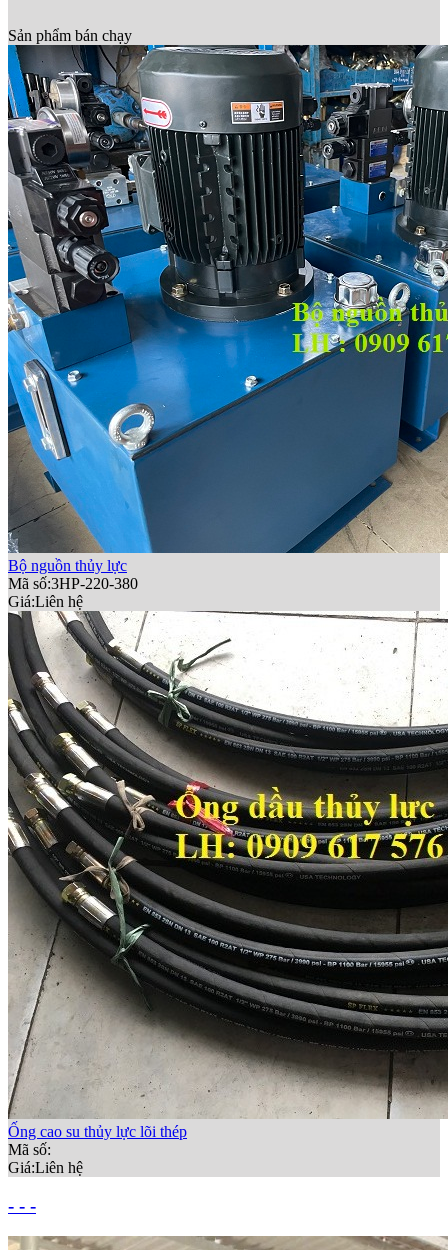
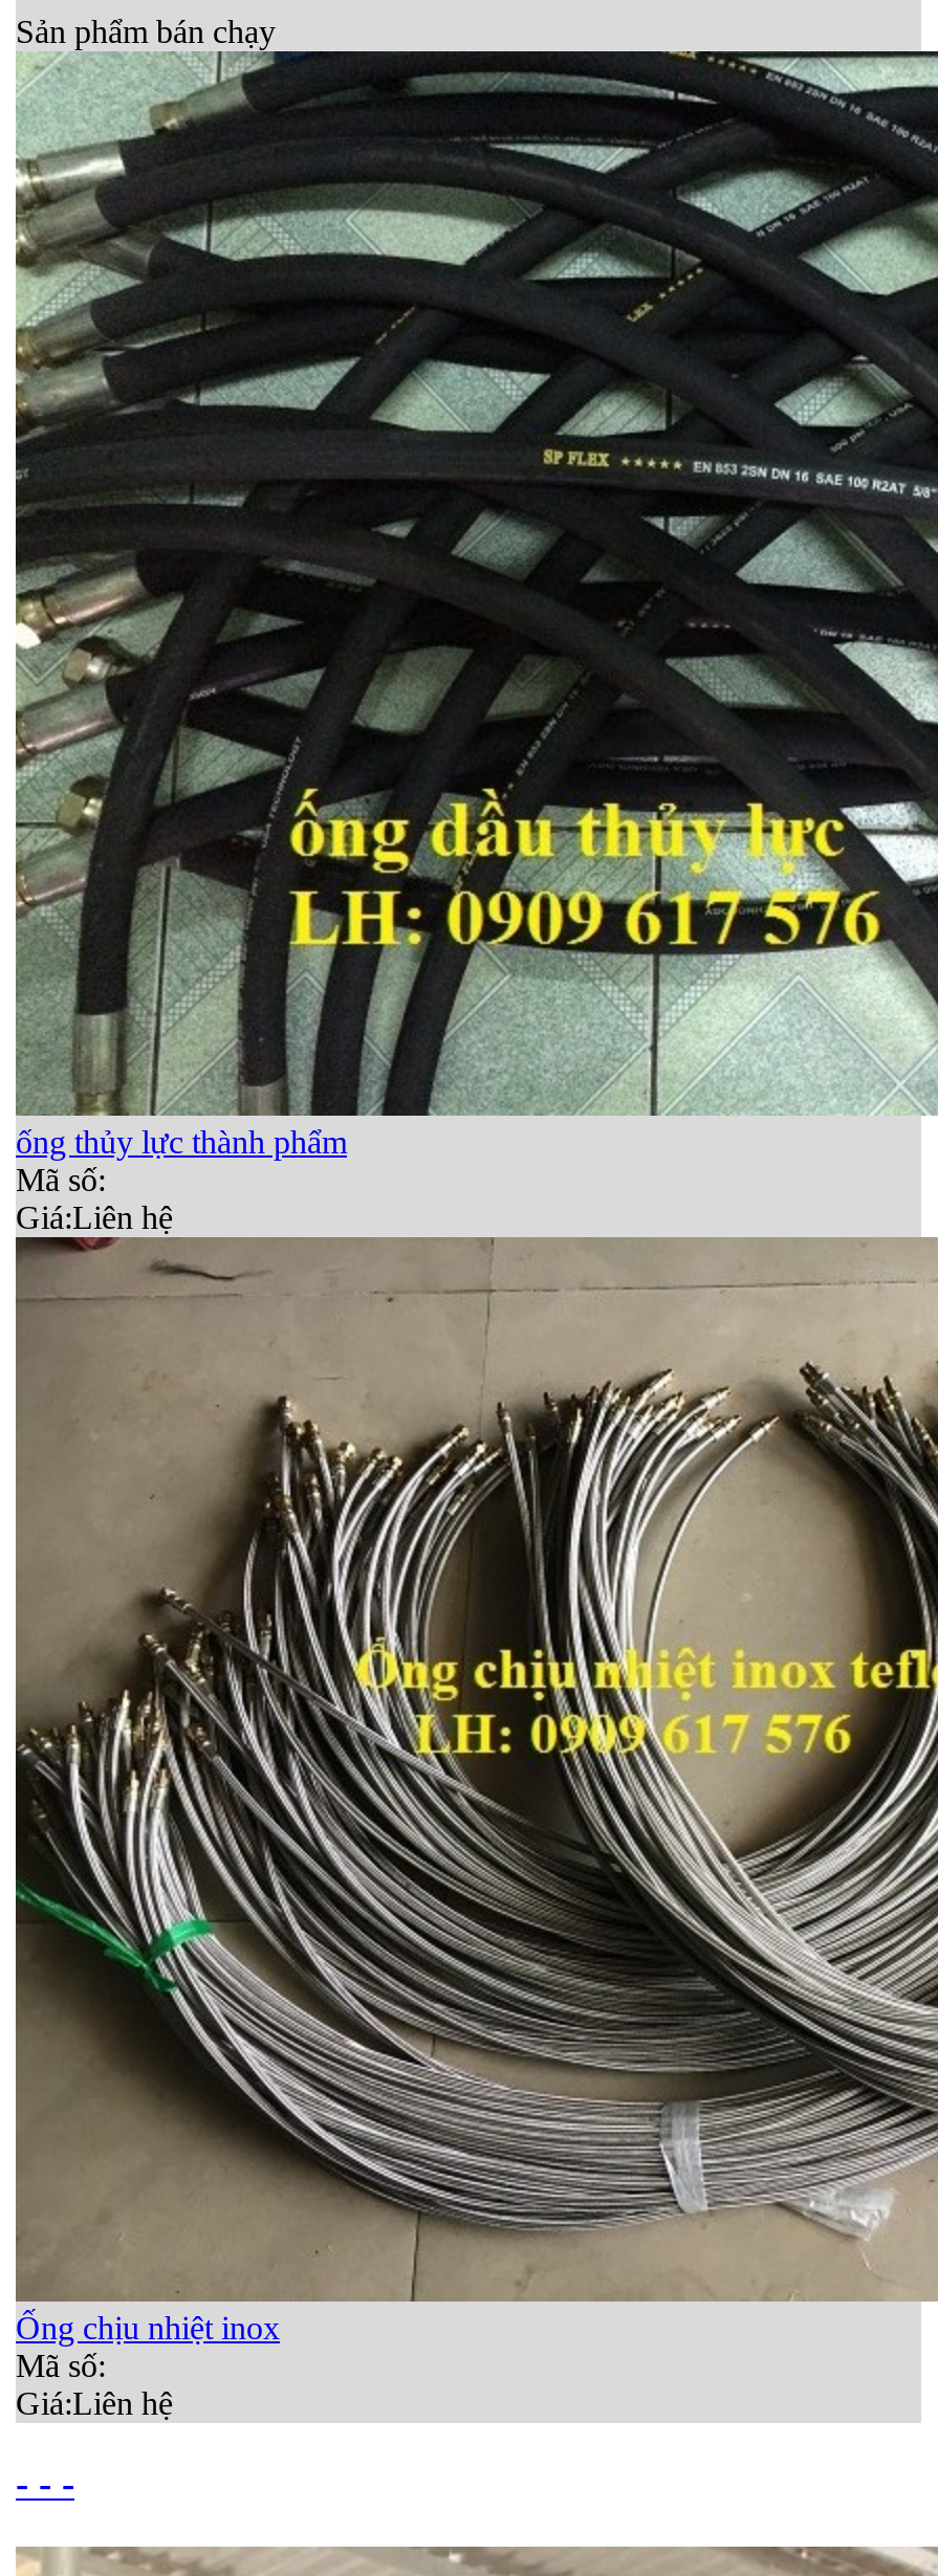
[7,44,445,591] [image] | Bộ nguồn thủy lực | Mã số:3HP-220-380 -> [14,49,932,1196] [image] | ống thủy lực thành phẩm | Mã số:
[8,611,445,1139] [image] | Ống cao su thủy lực lõi thép -> [14,1235,932,2344] [image] | Ống chịu nhiệt inox

